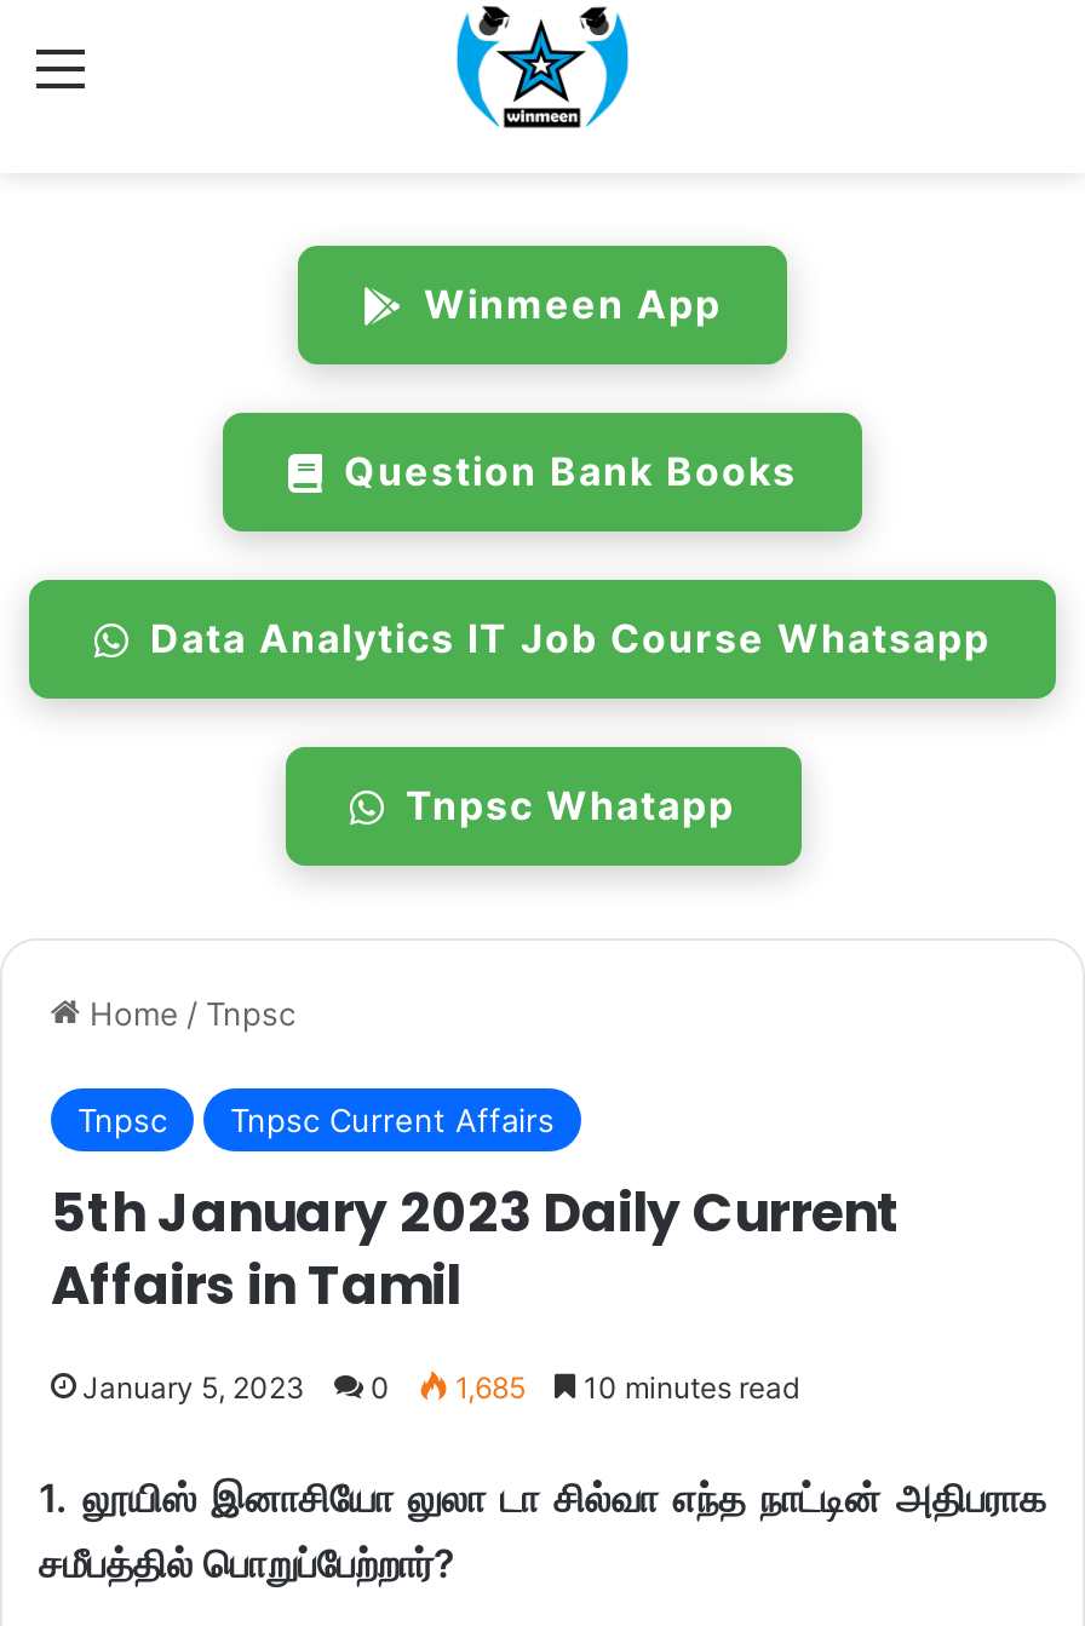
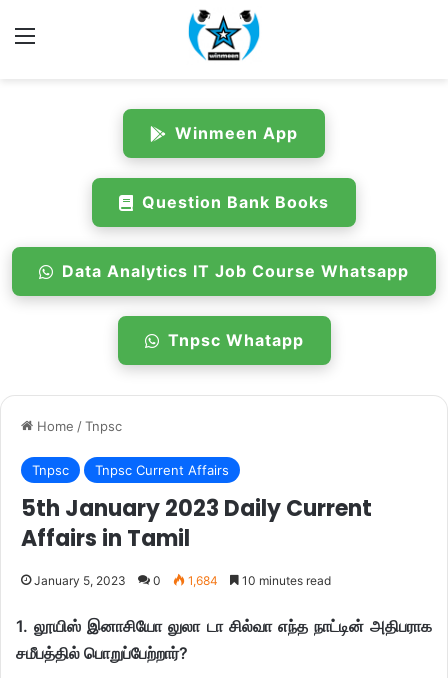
[82,1369,799,1406] January 5, 2023 0 1,685 10 minutes read -> [34,573,331,588] January 5, 2023 0 1,684 10 minutes read

